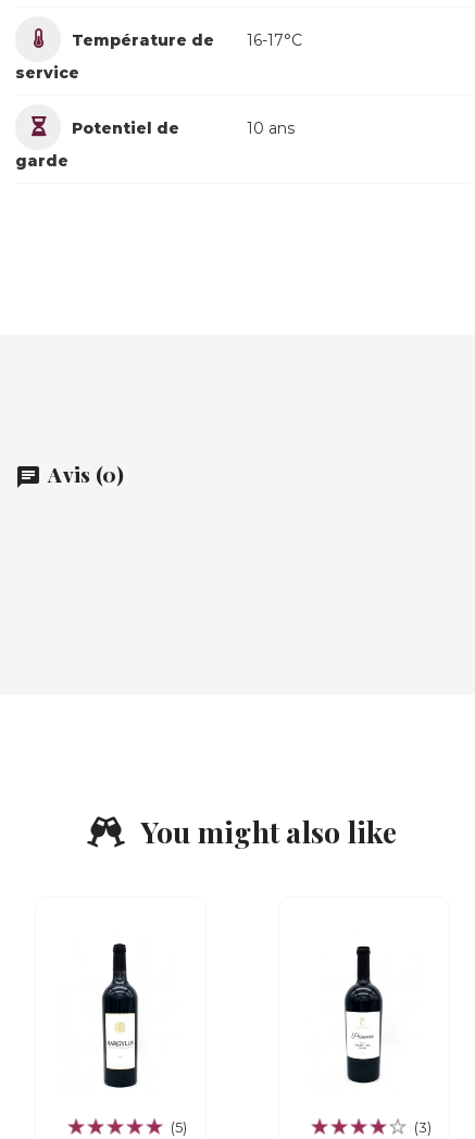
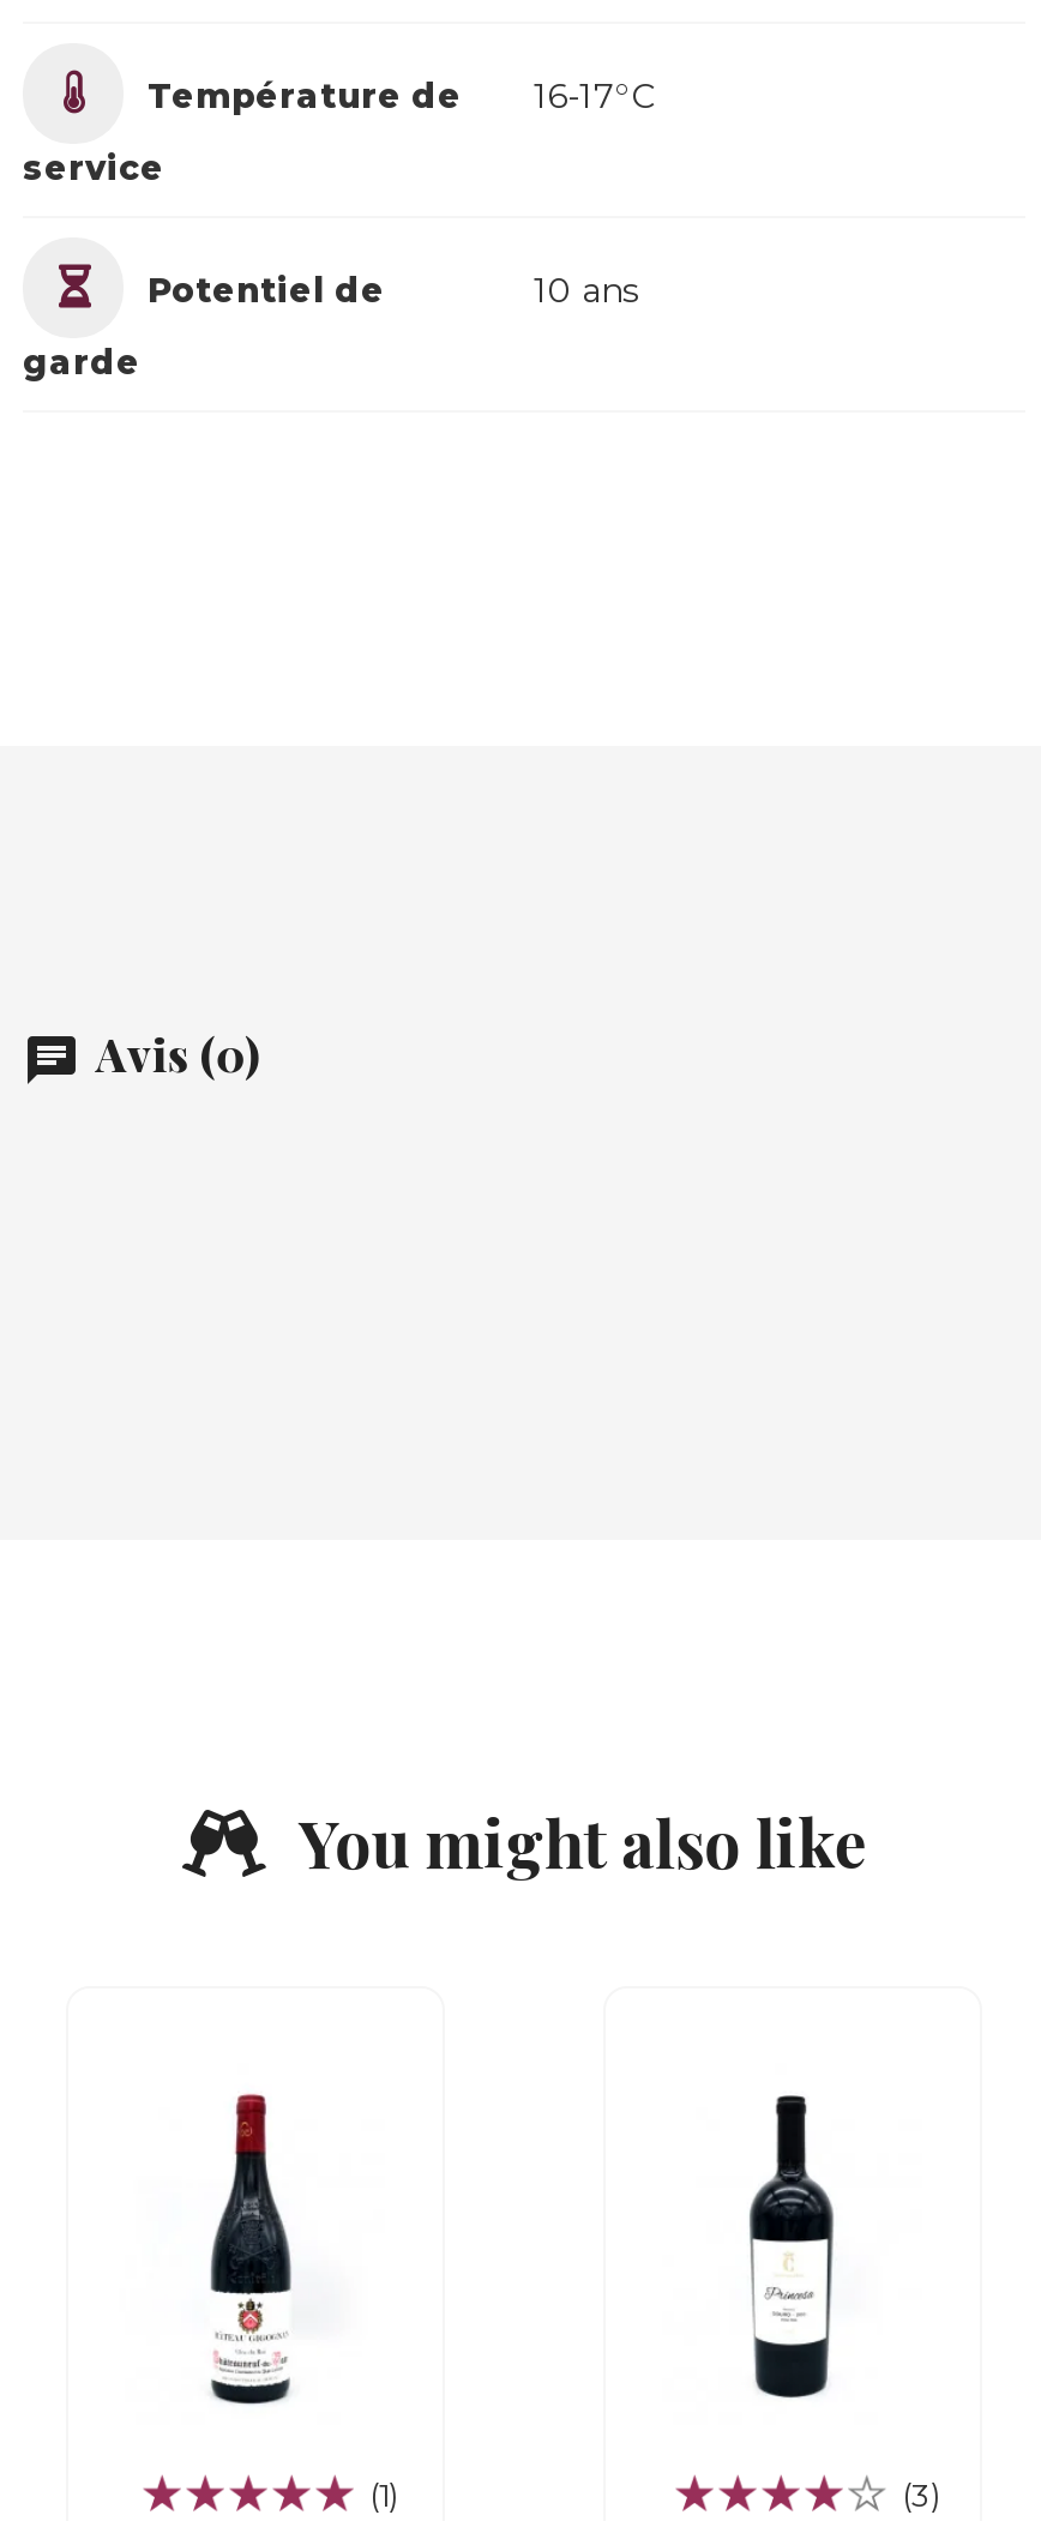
[100,942,139,1089] [image] -> [207,2089,294,2408] [image]
[171,1119,187,1136] (5) -> [369,2476,398,2515] (1)

